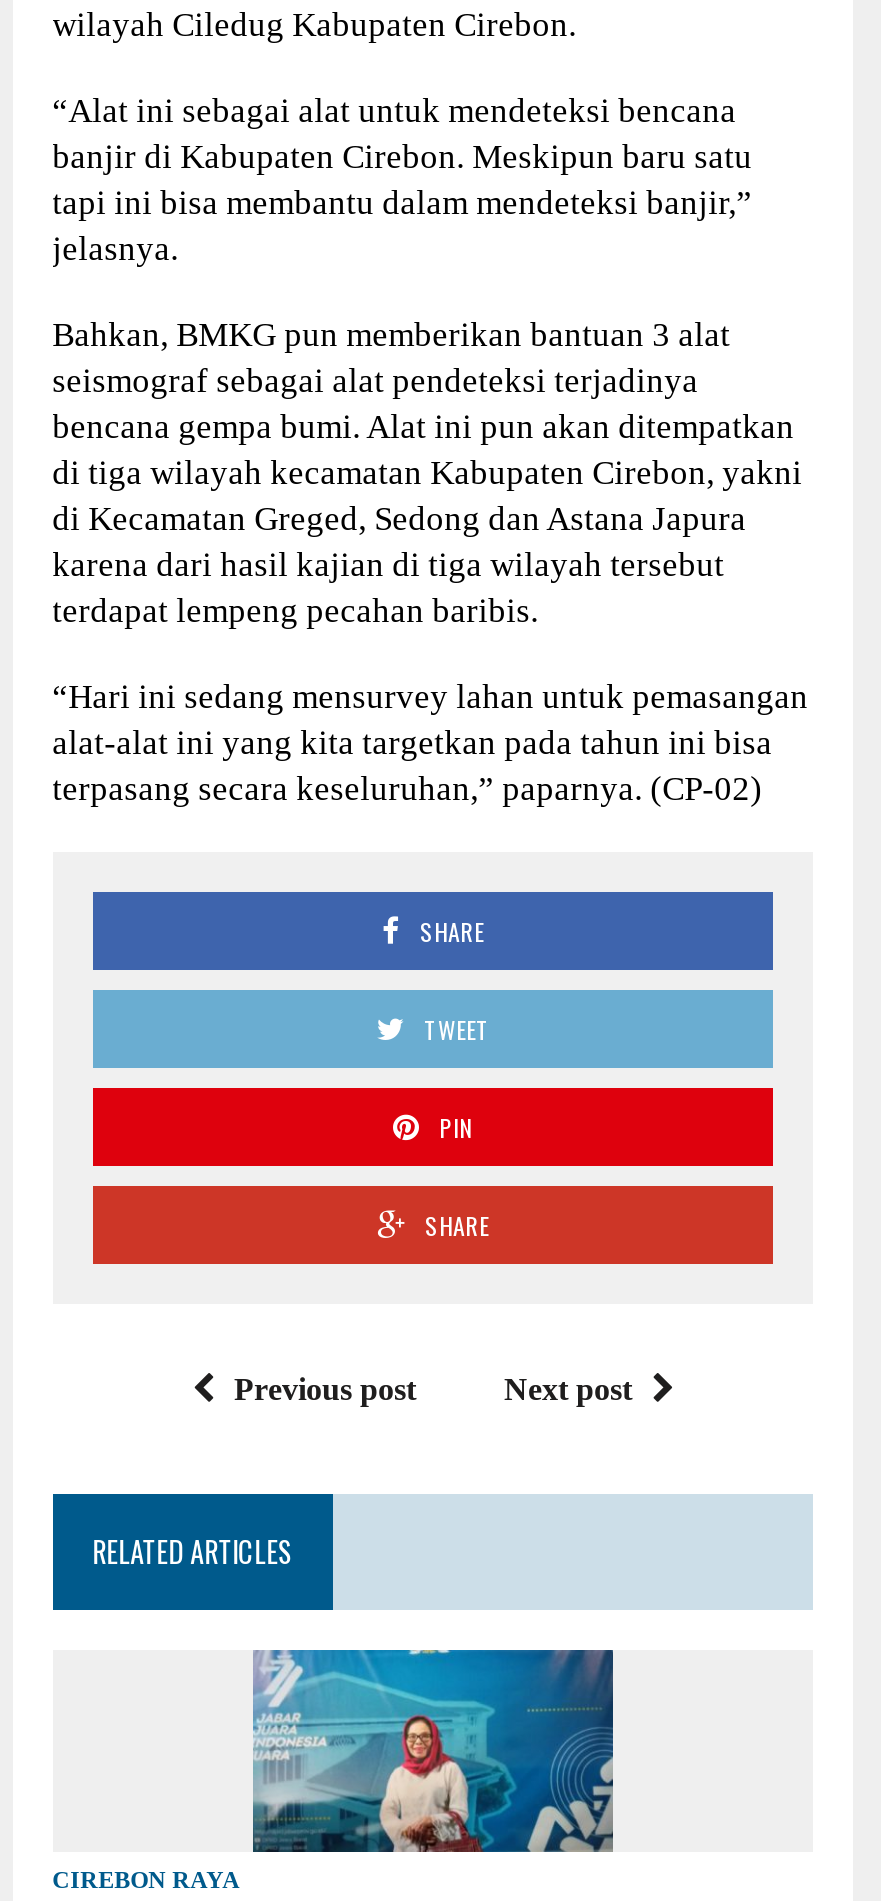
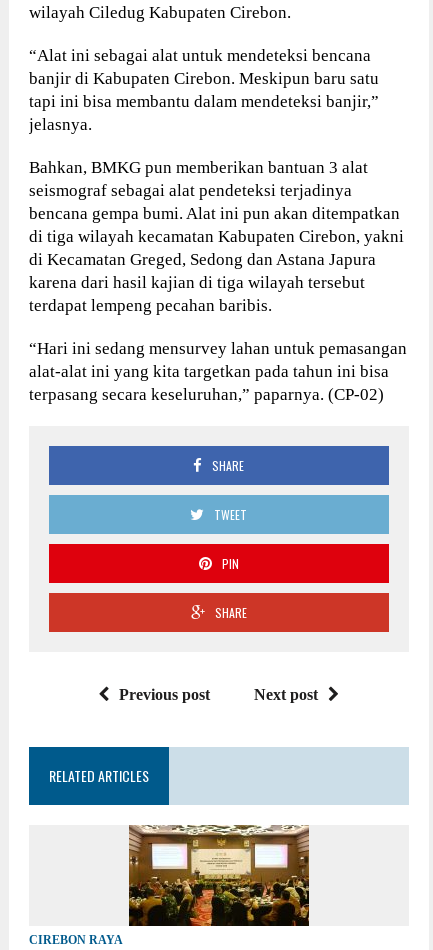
[251,1646,615,1854] [image] -> [128,824,310,927] [image]

